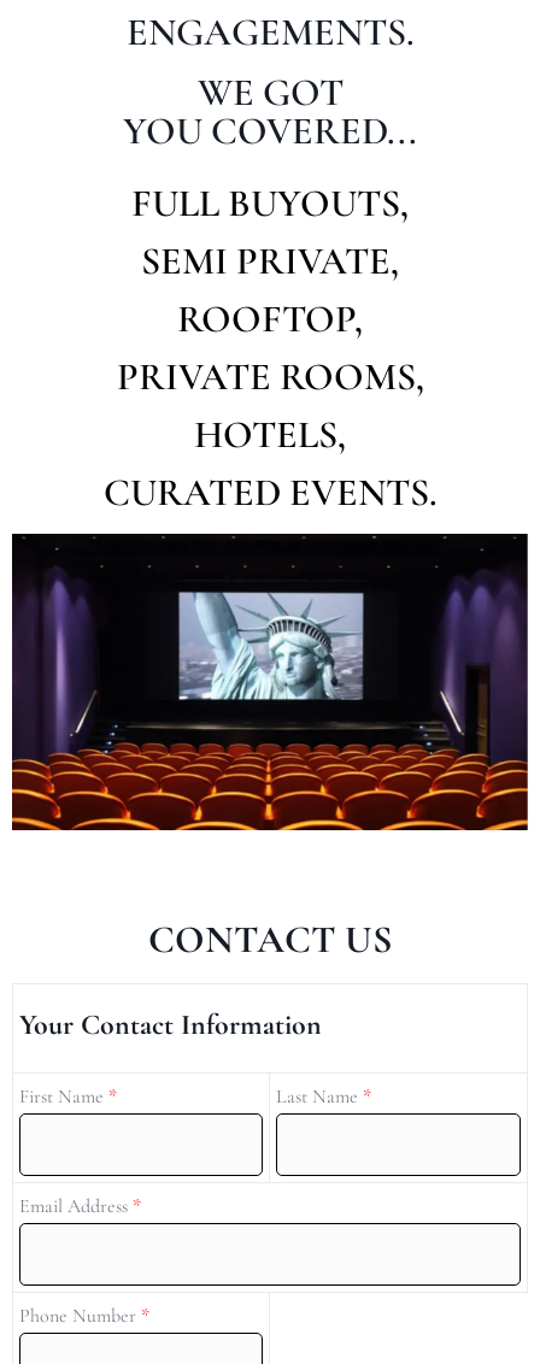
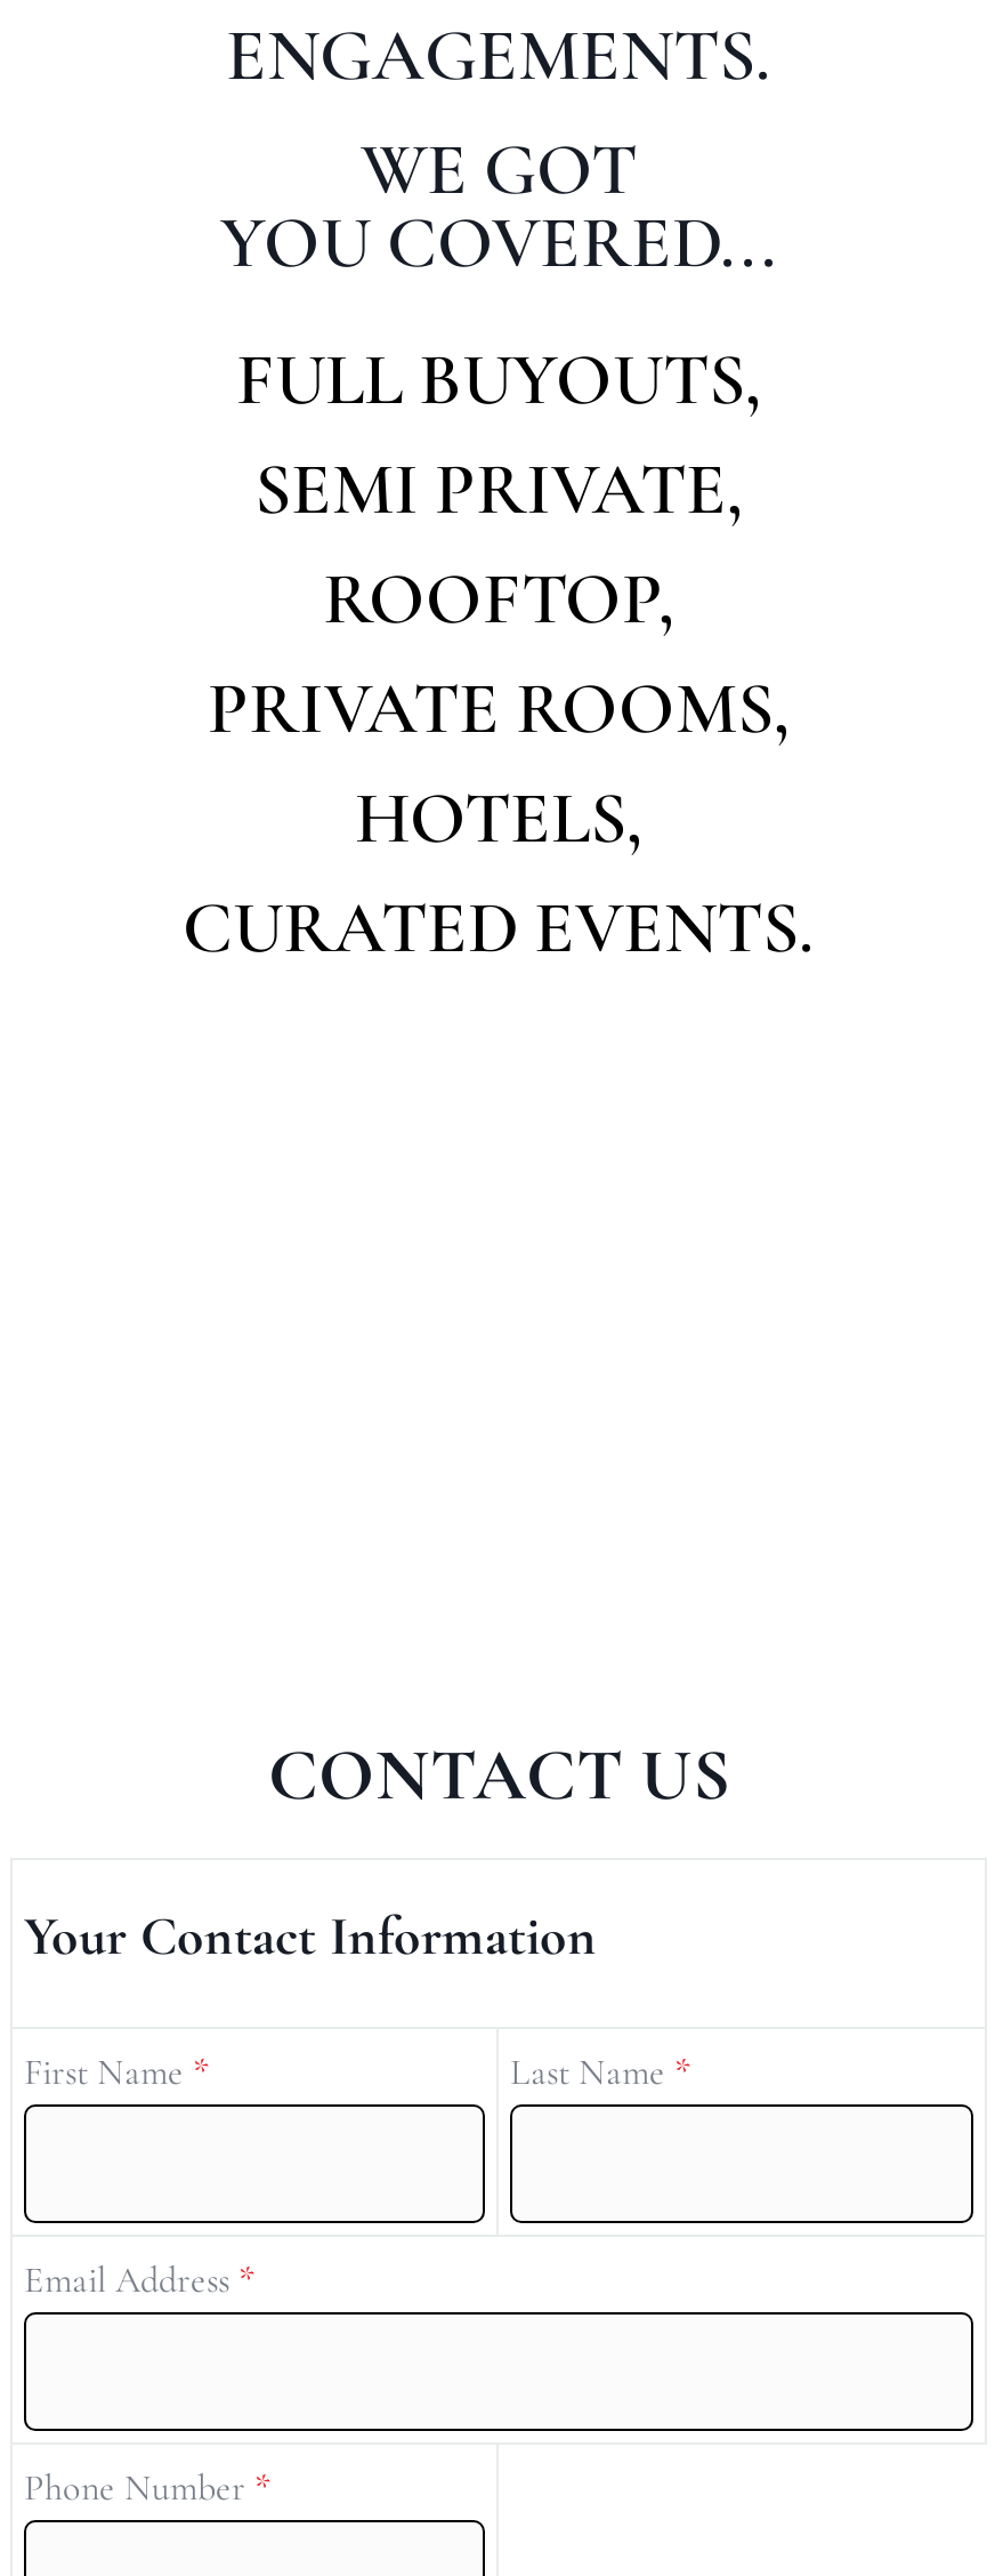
[11,533,529,831] [image] -> none

